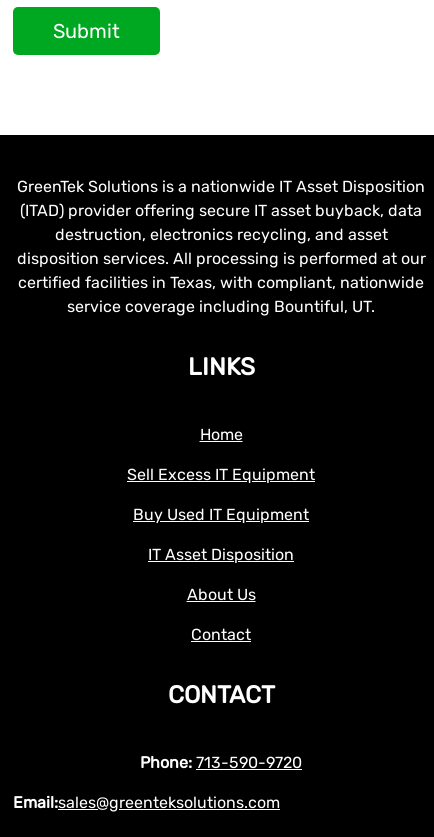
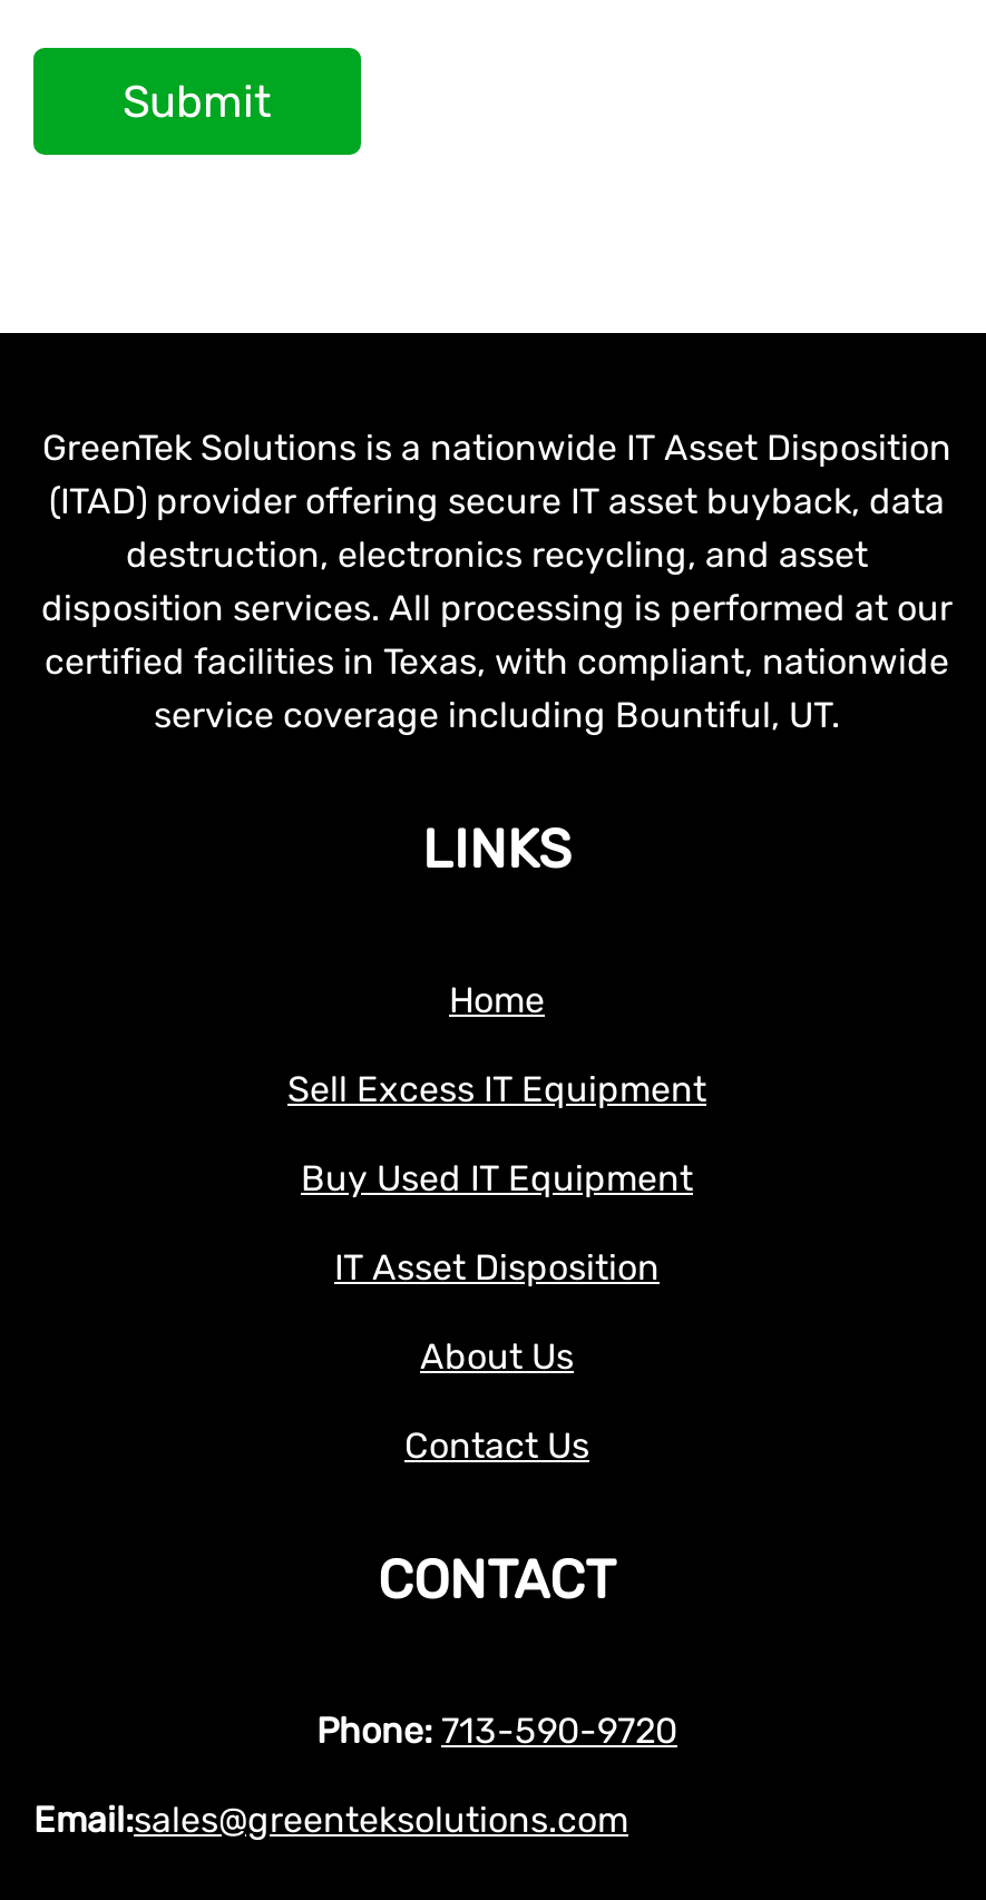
[191,624,251,643] Contact -> [404,1423,589,1466] Contact Us

